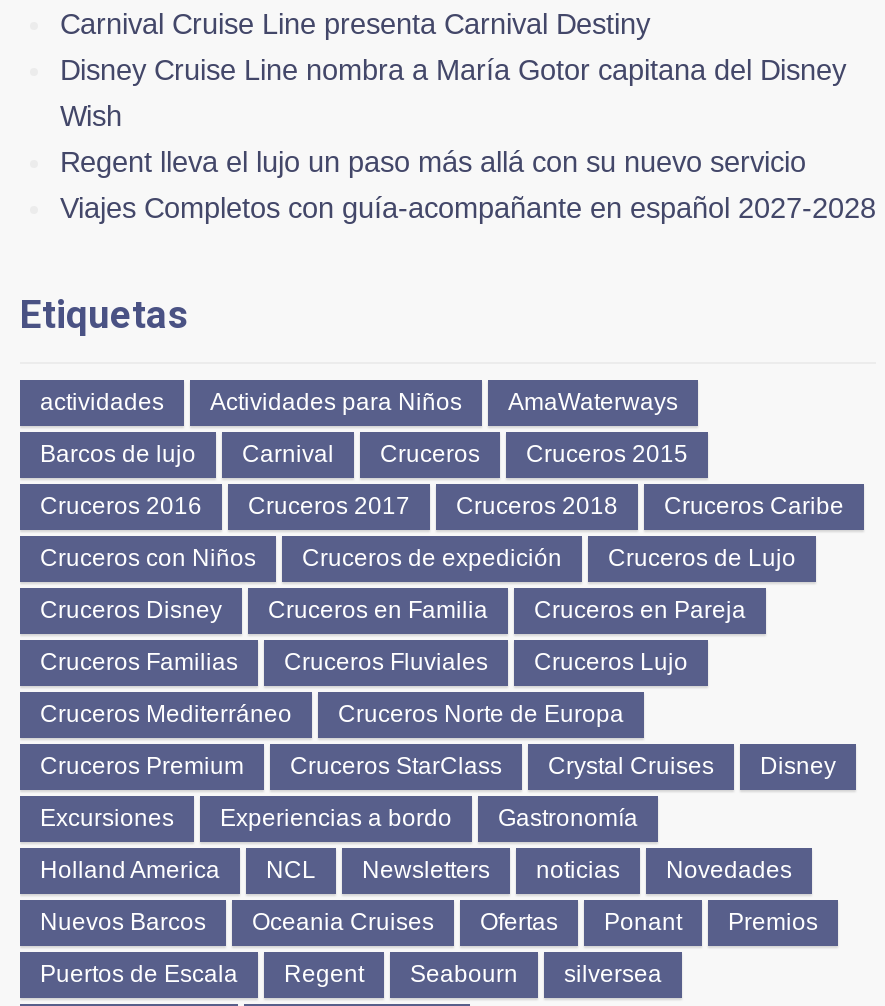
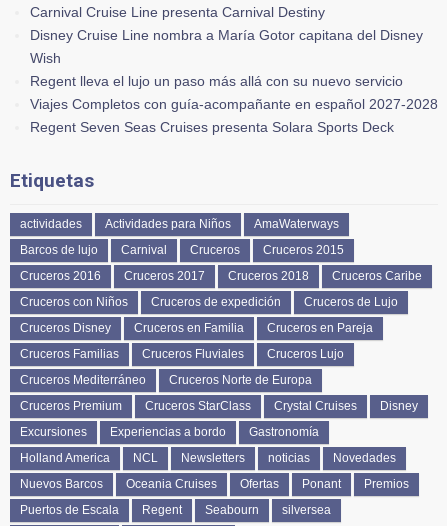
none -> [30,119,394,135] Regent Seven Seas Cruises presenta Solara Sports Deck

